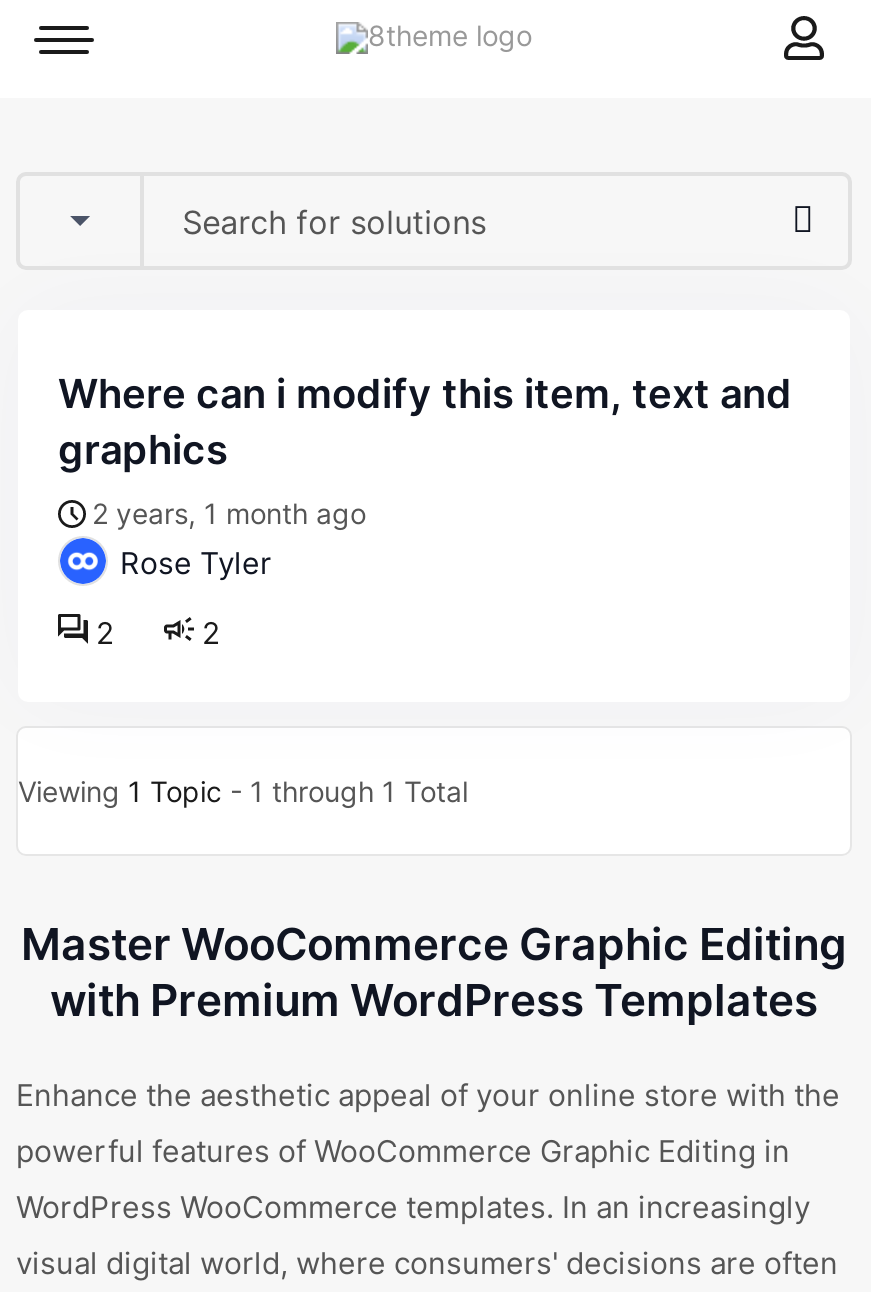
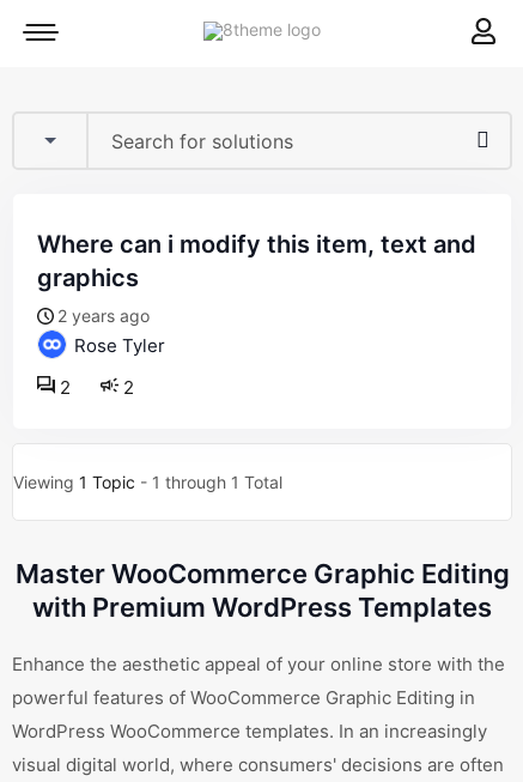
[92,496,366,530] 2 years, 1 month ago -> [57,305,150,326] 2 years ago

